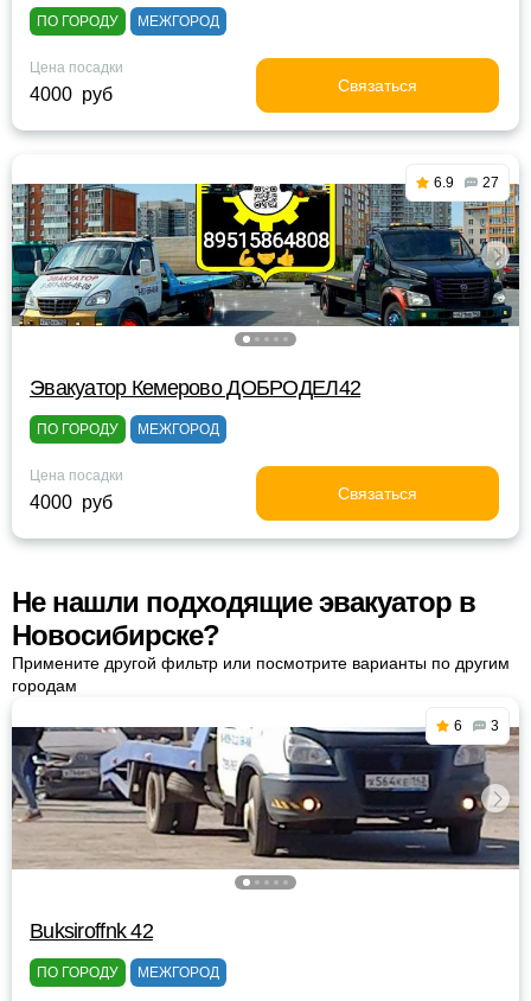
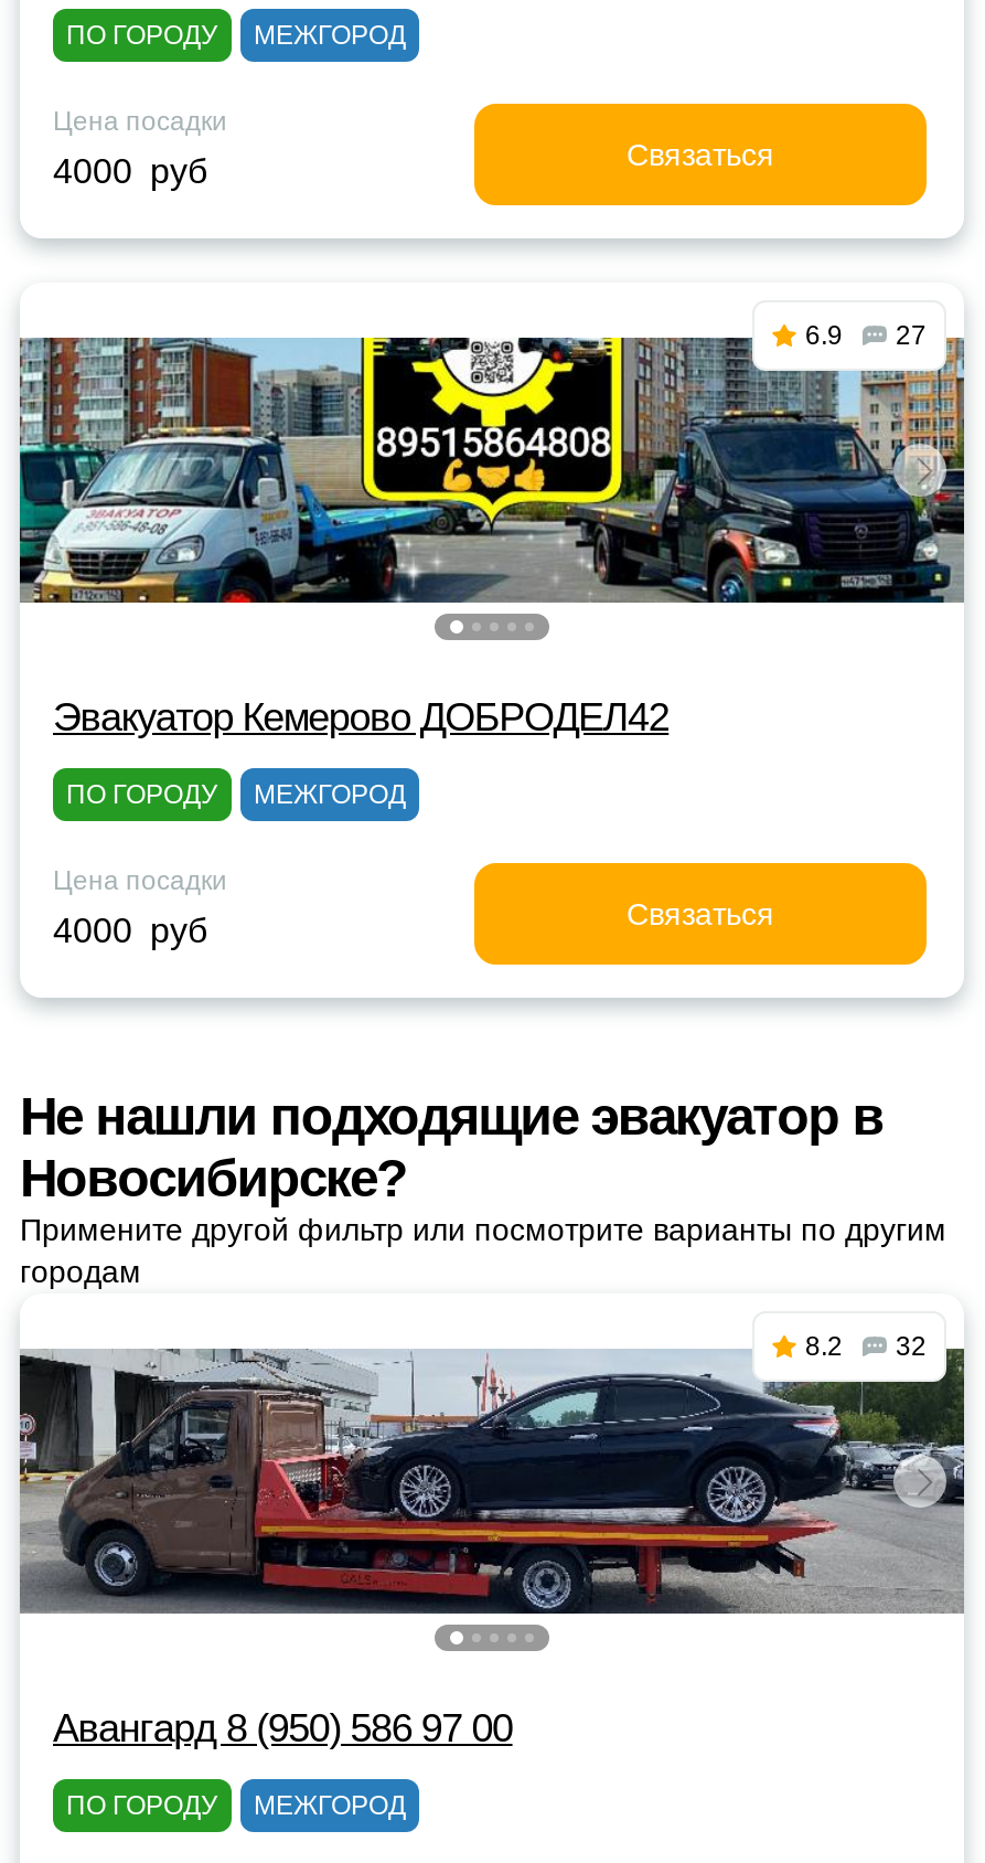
[12,718,519,869] [image] | 6 | 3 -> [20,1331,966,1616] [image] | 8.2 | 32
[30,919,153,943] Buksiroffnk 42 -> [53,1706,512,1750] Авангард 8 (950) 586 97 00

